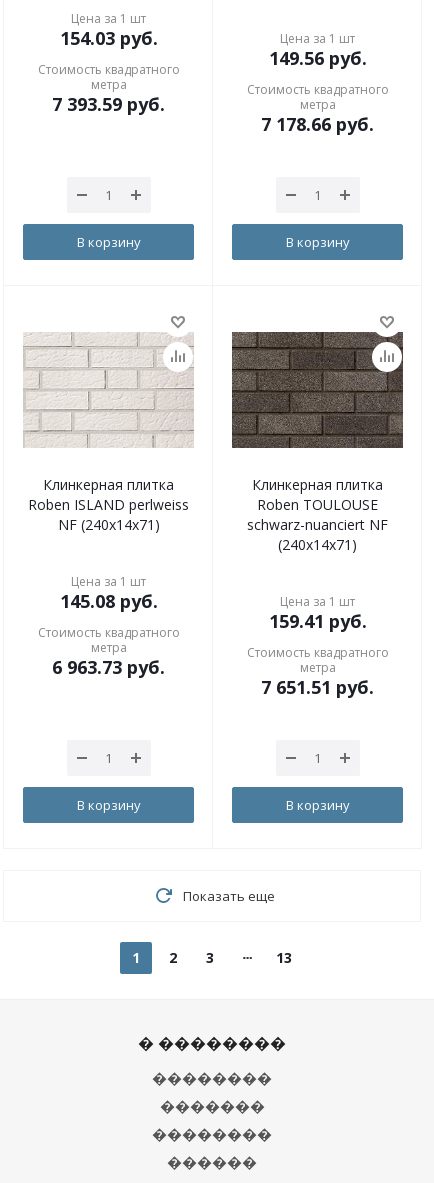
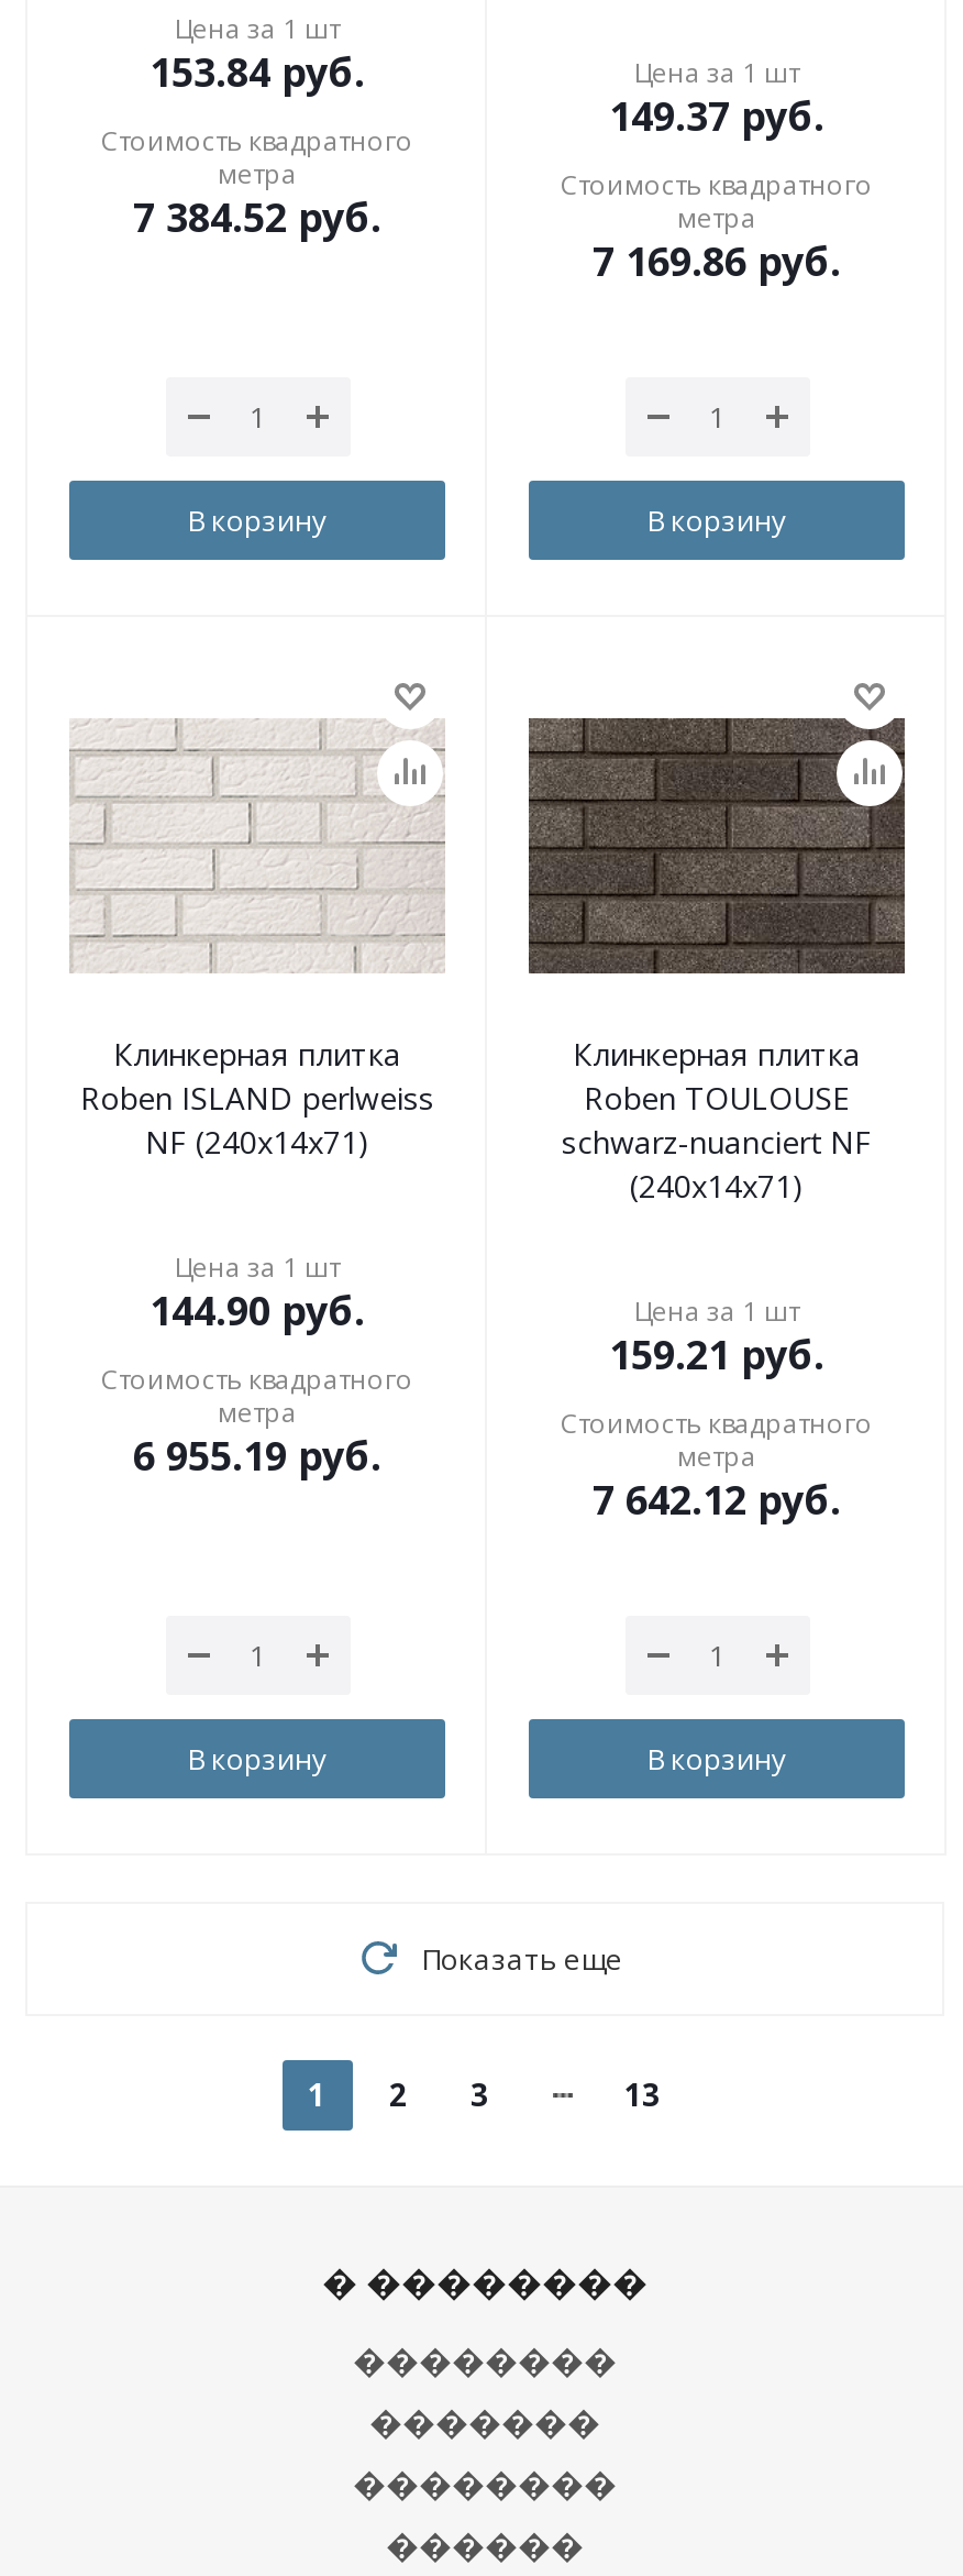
[59,26,157,50] 154.03 руб. -> [150,45,365,98] 153.84 руб.
[268,46,366,70] 149.56 руб. -> [609,89,824,142] 149.37 руб.
[52,92,165,116] 7 393.59 руб. -> [133,190,381,243] 7 384.52 руб.
[261,112,374,136] 7 178.66 руб. -> [593,234,841,287] 7 169.86 руб.
[59,589,157,613] 145.08 руб. -> [150,1284,365,1336] 144.90 руб.
[268,609,366,633] 159.41 руб. -> [609,1328,824,1380] 159.21 руб.
[52,655,165,679] 6 963.73 руб. -> [133,1429,381,1482] 6 955.19 руб.
[261,675,374,699] 7 651.51 руб. -> [593,1473,841,1526] 7 642.12 руб.

